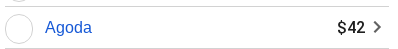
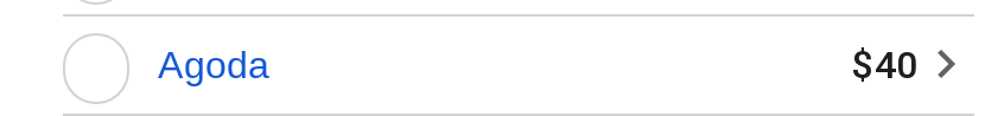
[337,18,365,37] $42 -> [851,43,917,88] $40

